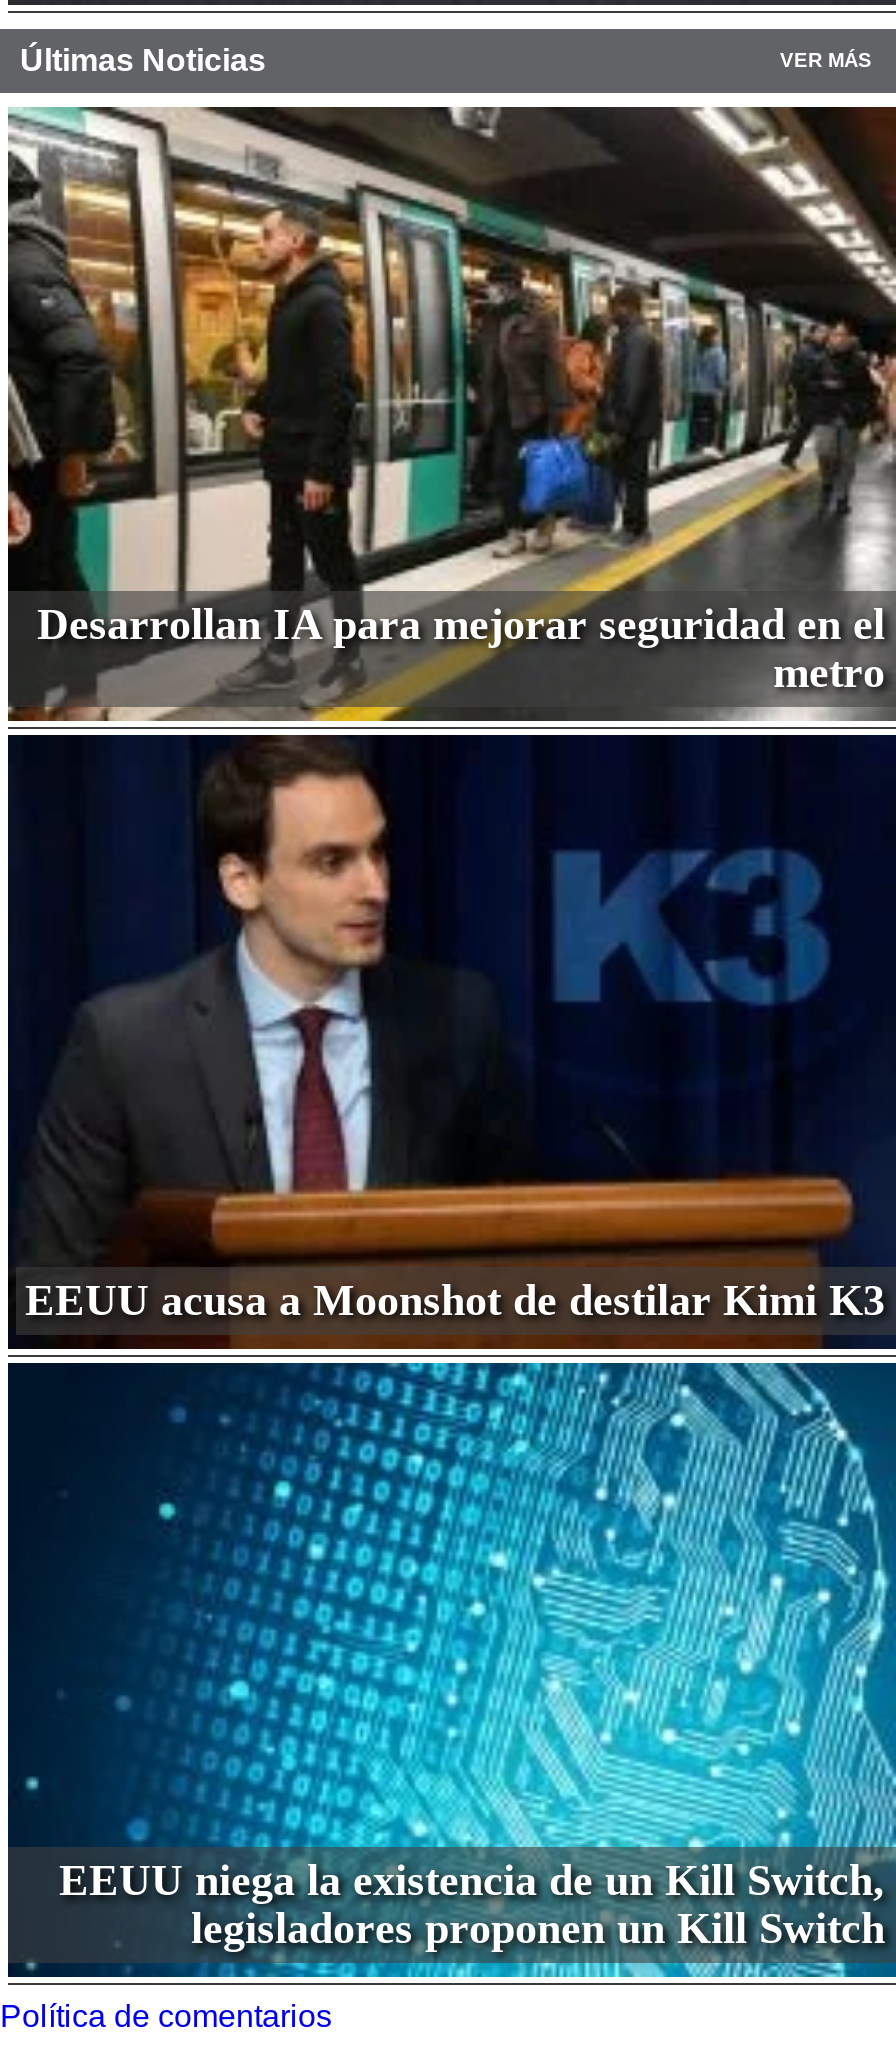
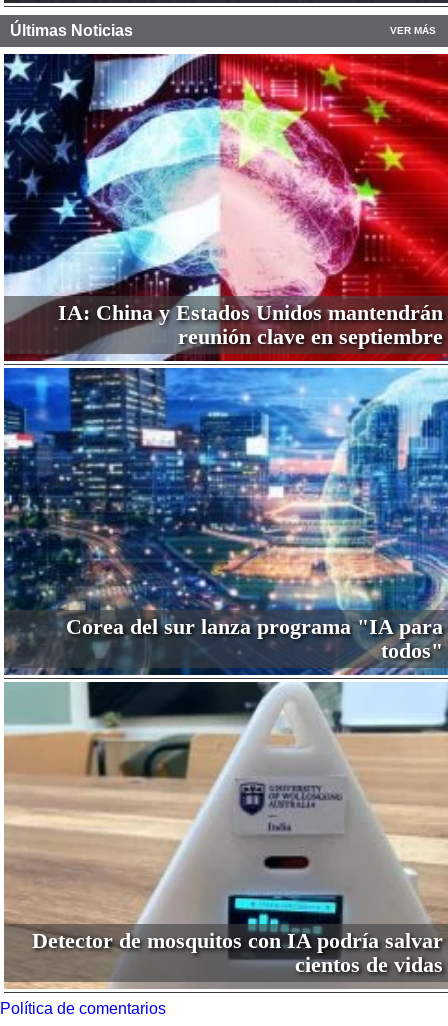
[6,105,890,697] [image] | Desarrollan IA para mejorar seguridad en el | metro -> [3,53,445,349] [image] | IA: China y Estados Unidos mantendrán | reunión clave en septiembre
[6,665,890,1325] [image] | EEUU acusa a Moonshot de destilar Kimi K3 -> [3,333,445,663] [image] | Corea del sur lanza programa "IA para | todos"
[6,1339,890,1979] [image] | EEUU niega la existencia de un Kill Switch, | legisladores proponen un Kill Switch -> [3,670,445,989] [image] | Detector de mosquitos con IA podría salvar | cientos de vidas

